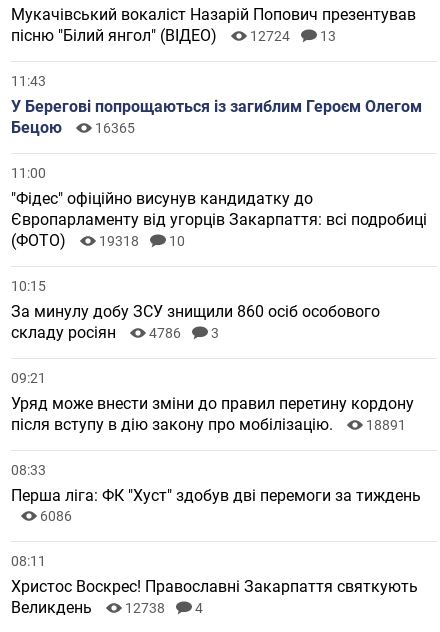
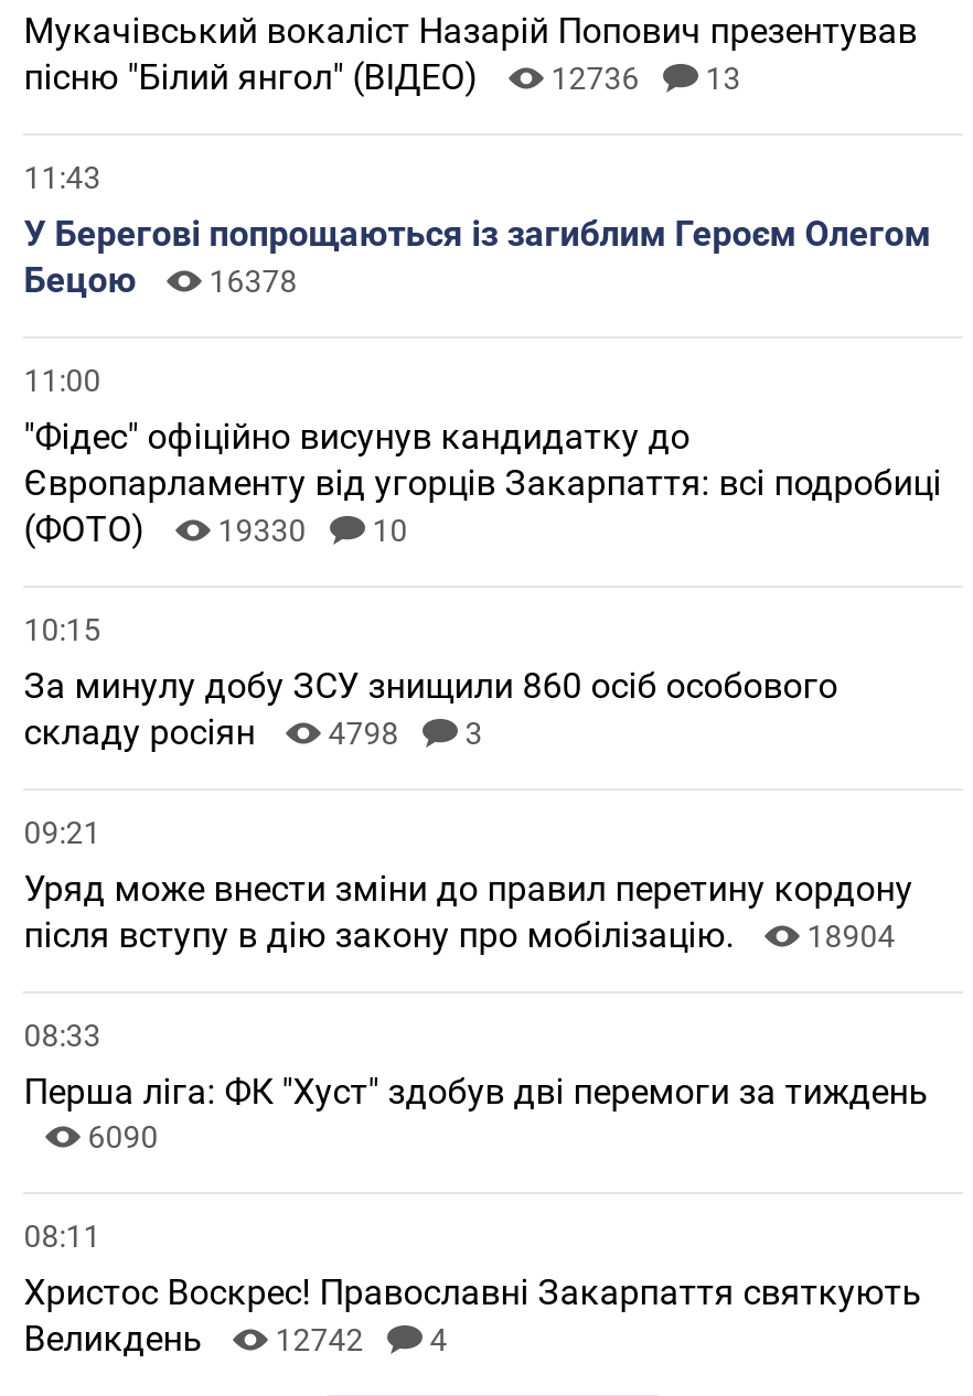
[11,26,336,45] пісню "Білий янгол" (ВІДЕО) 12724 13 -> [24,57,741,99] пісню "Білий янгол" (ВІДЕО) 12736 13
[11,118,135,137] Бецою 16365 -> [24,260,297,302] Бецою 16378
[11,231,185,250] (ФОТО) 19318 10 -> [24,509,408,551] (ФОТО) 19330 10
[11,323,219,342] складу росіян 4786 3 -> [24,712,483,754] складу росіян 4798 3
[11,415,406,434] після вступу в дію закону про мобілізацію. 18891 -> [24,915,895,957] після вступу в дію закону про мобілізацію. 18904
[40,508,72,524] 6086 -> [88,1120,158,1156] 6090
[11,598,203,617] Великдень 12738 4 -> [24,1319,447,1361] Великдень 12742 4

